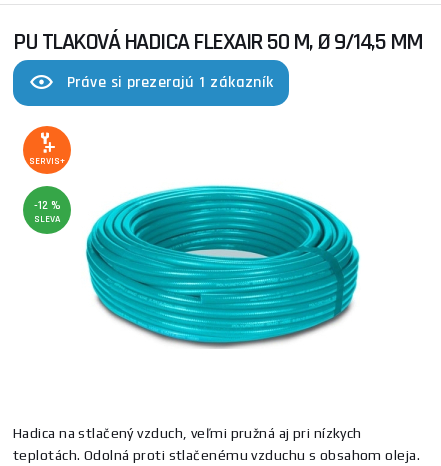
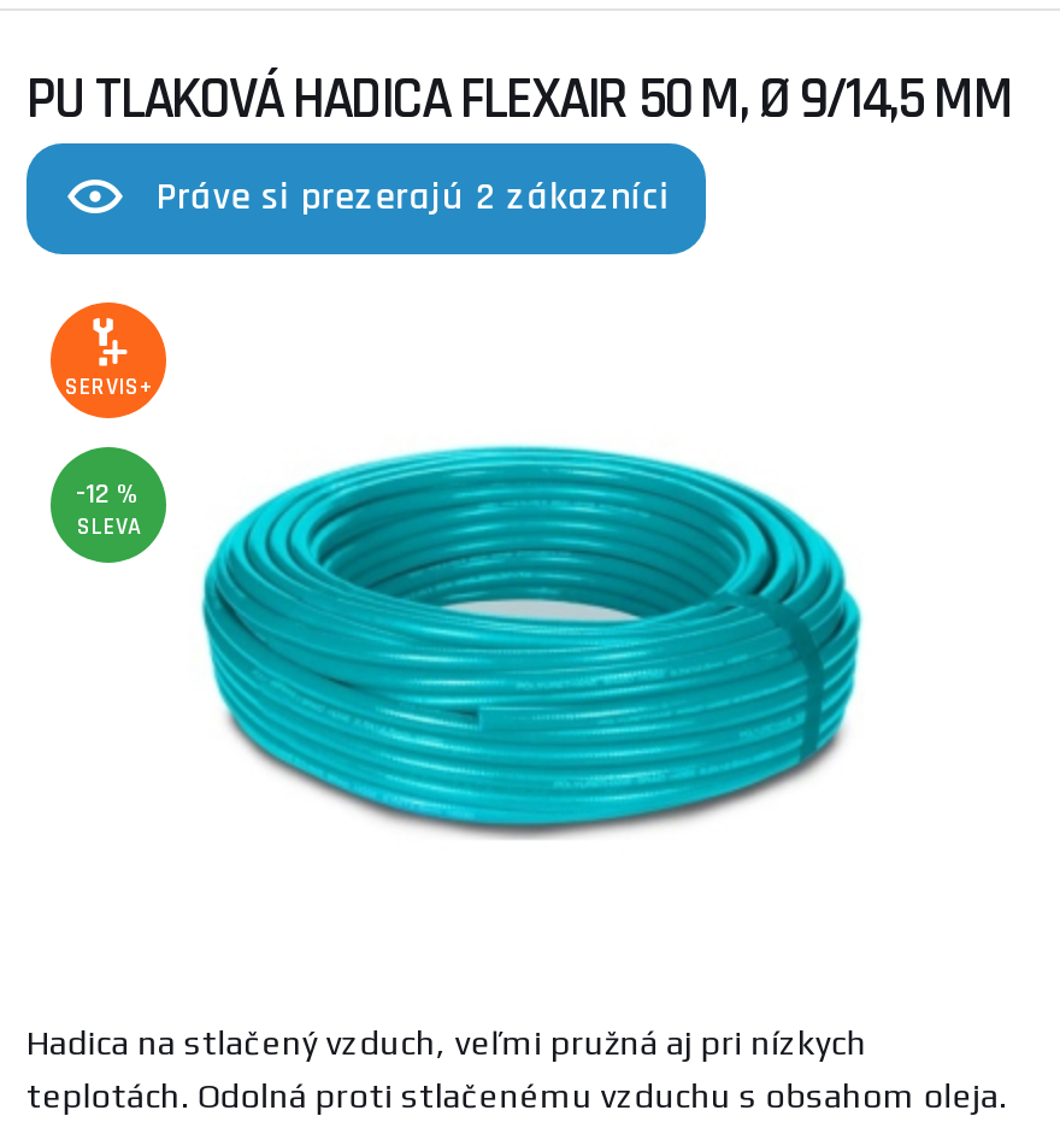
[67,72,274,93] Práve si prezerajú 1 zákazník -> [157,172,670,223] Práve si prezerajú 2 zákazníci

